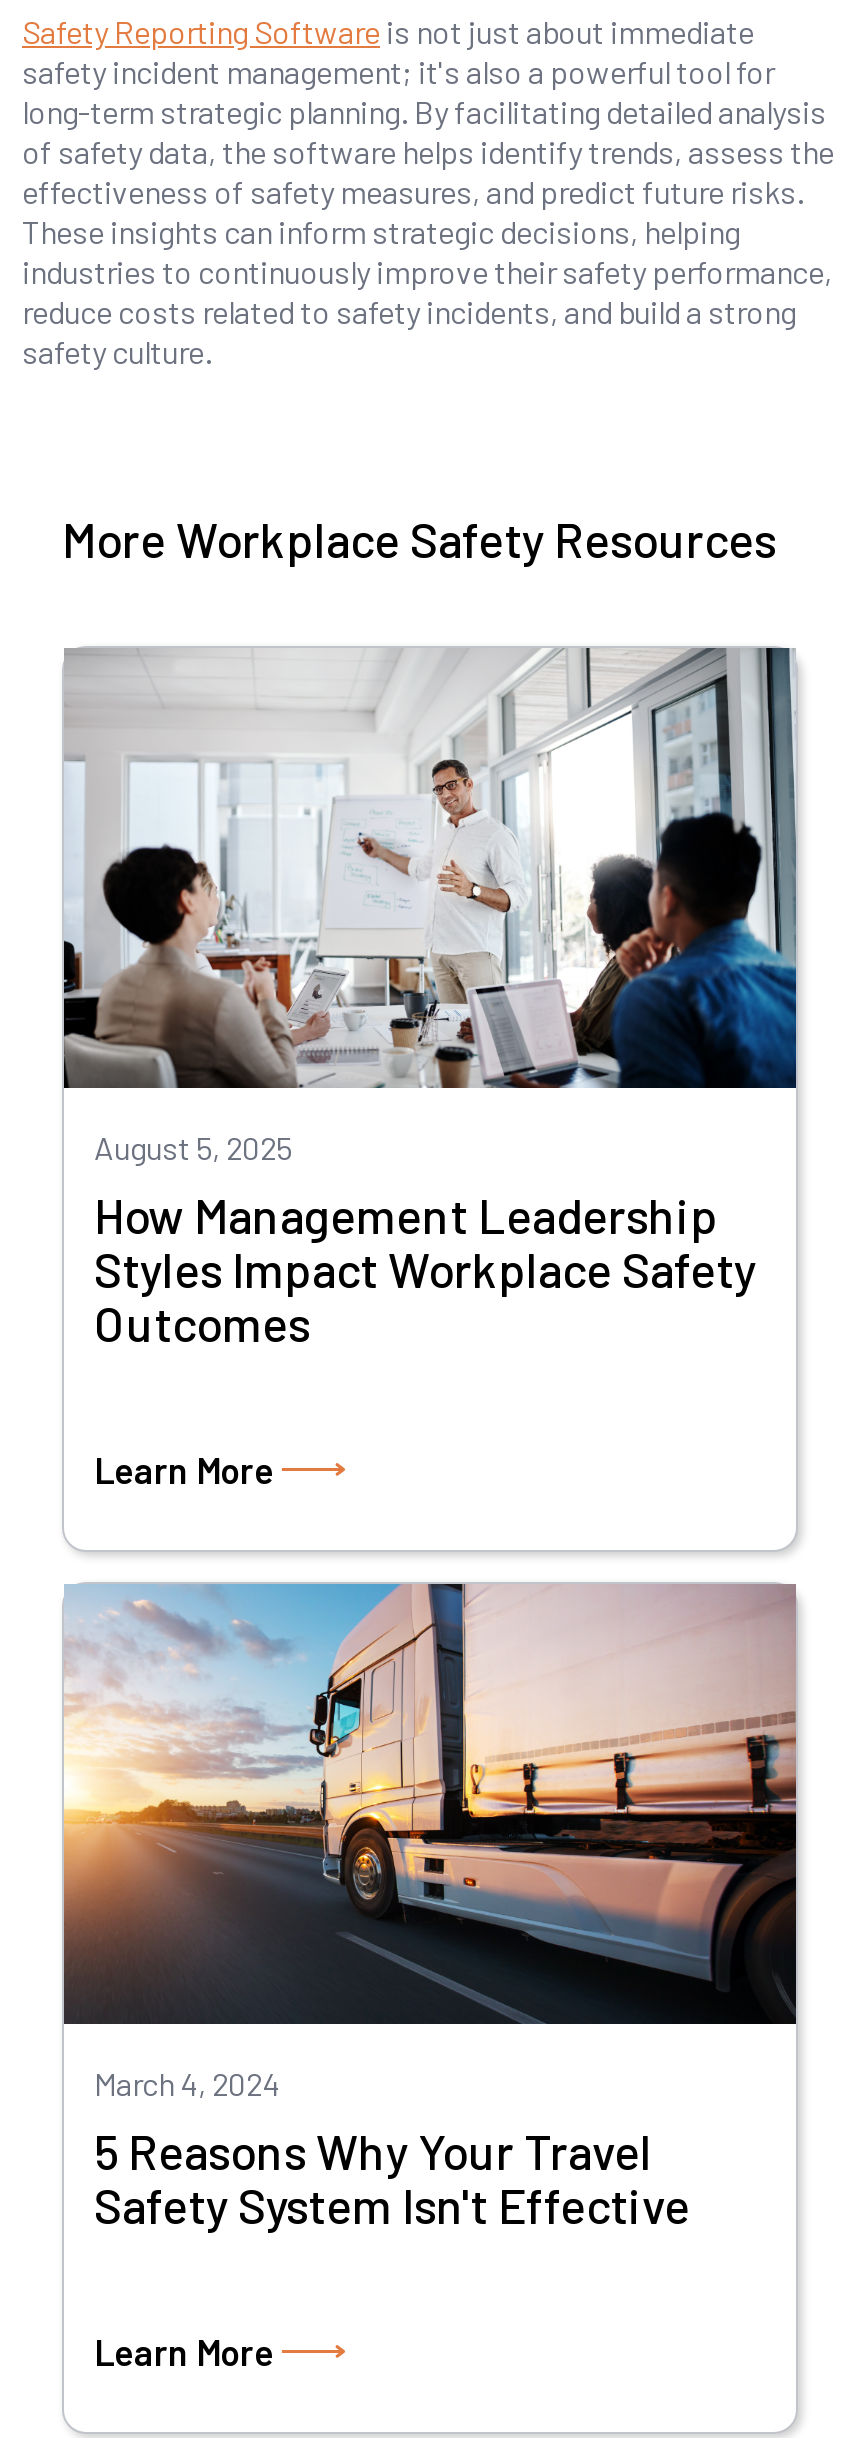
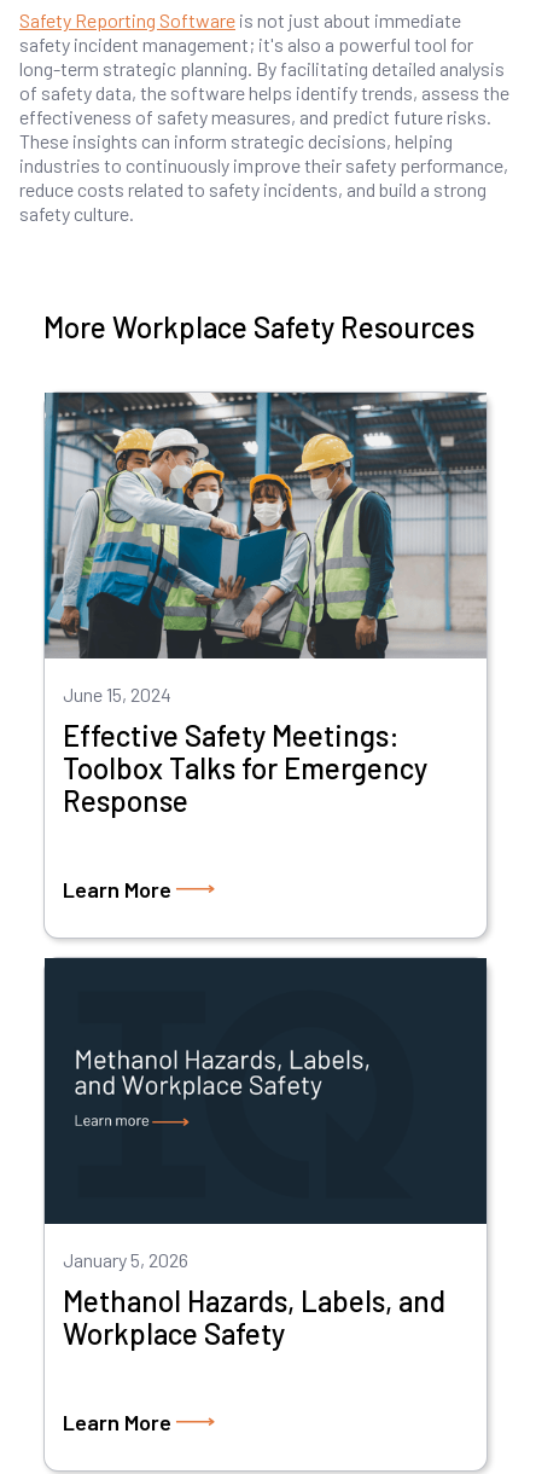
[62,646,798,1352] [image] | August 5, 2025 | How Management Leadership | Styles Impact Workplace Safety | Outcomes -> [43,391,488,818] [image] | June 15, 2024 | Effective Safety Meetings: | Toolbox Talks for Emergency | Response
[62,1582,798,2234] [image] | March 4, 2024 | 5 Reasons Why Your Travel | Safety System Isn't Effective -> [43,957,488,1351] [image] | January 5, 2026 | Methanol Hazards, Labels, and | Workplace Safety

